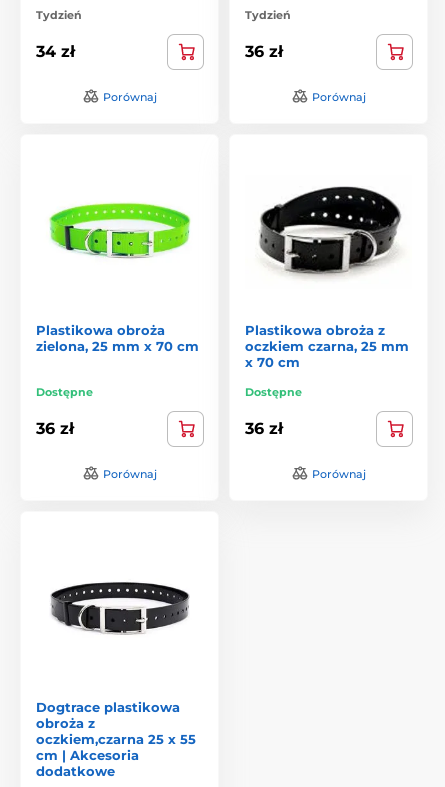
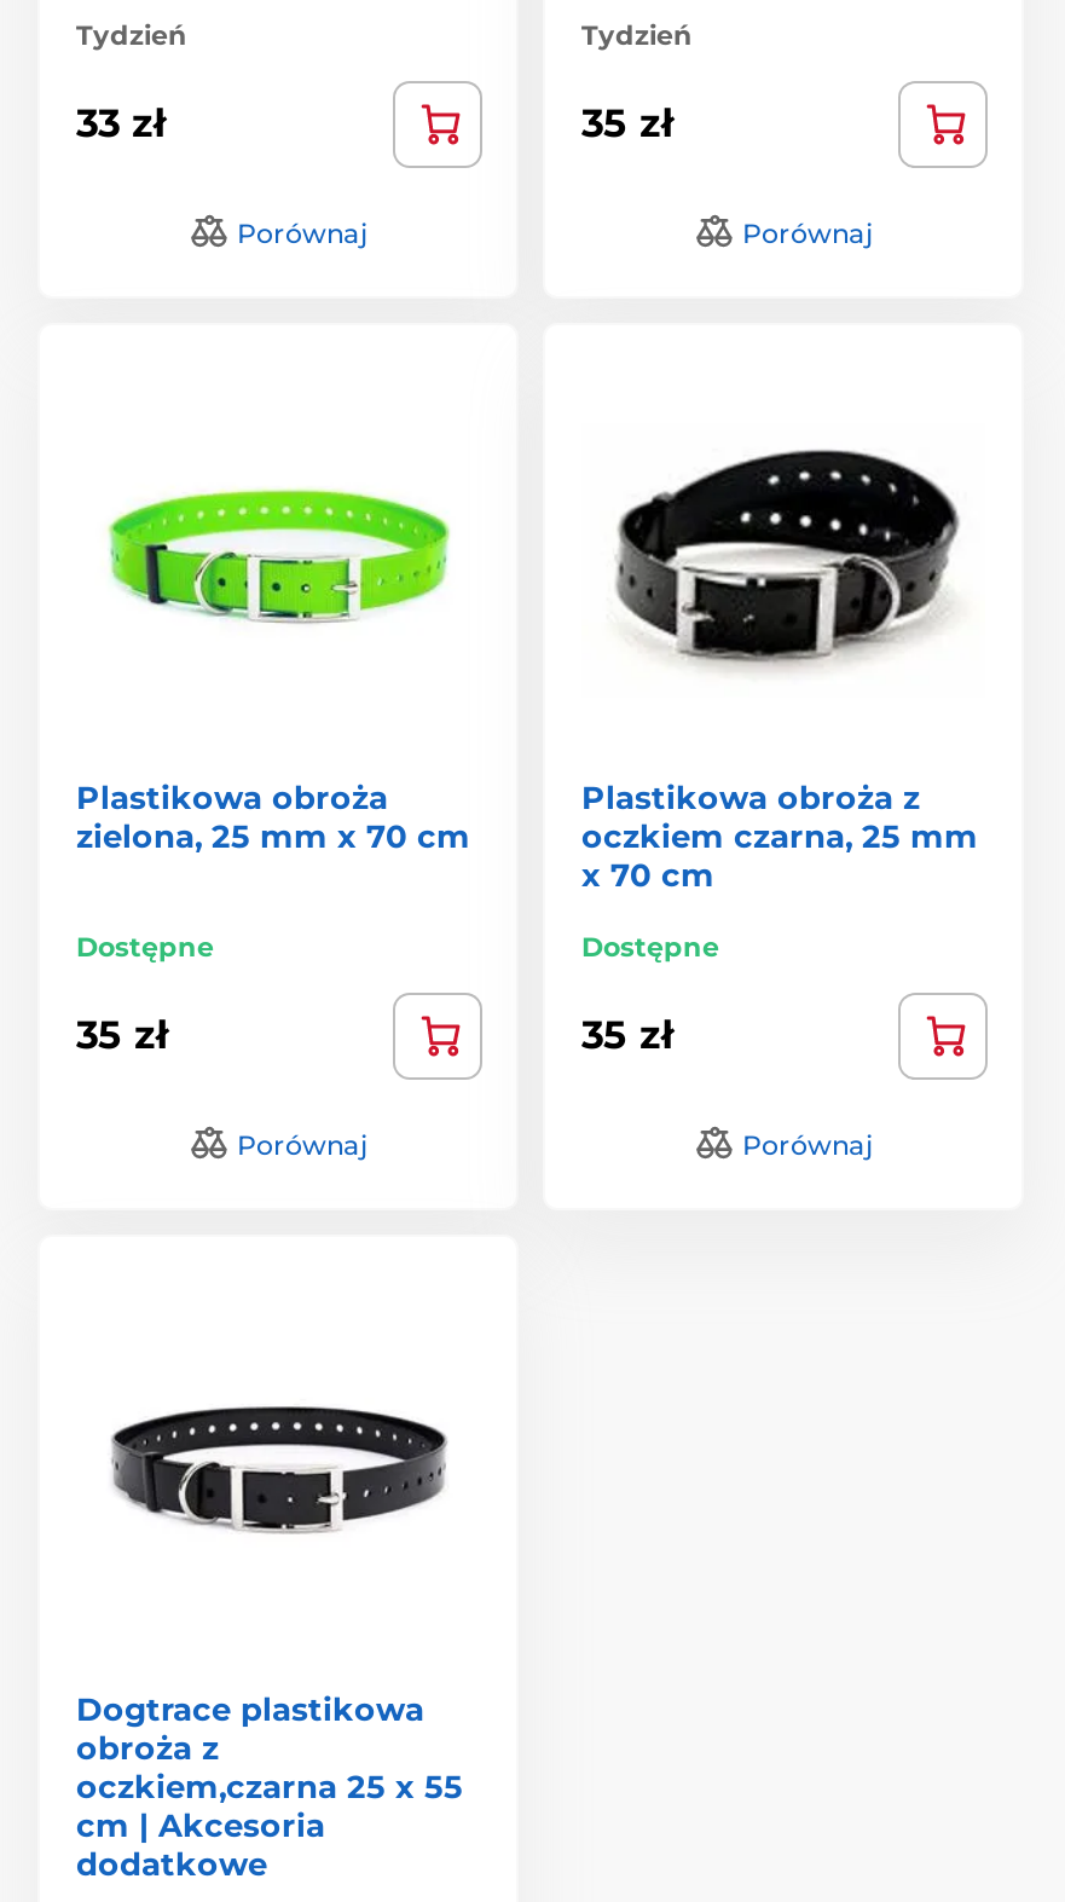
[36,42,75,61] 34 zł -> [76,100,166,146] 33 zł
[245,42,283,61] 36 zł -> [581,100,673,146] 35 zł
[36,419,74,438] 36 zł -> [76,1012,168,1058] 35 zł
[245,419,283,438] 36 zł -> [581,1012,673,1058] 35 zł

